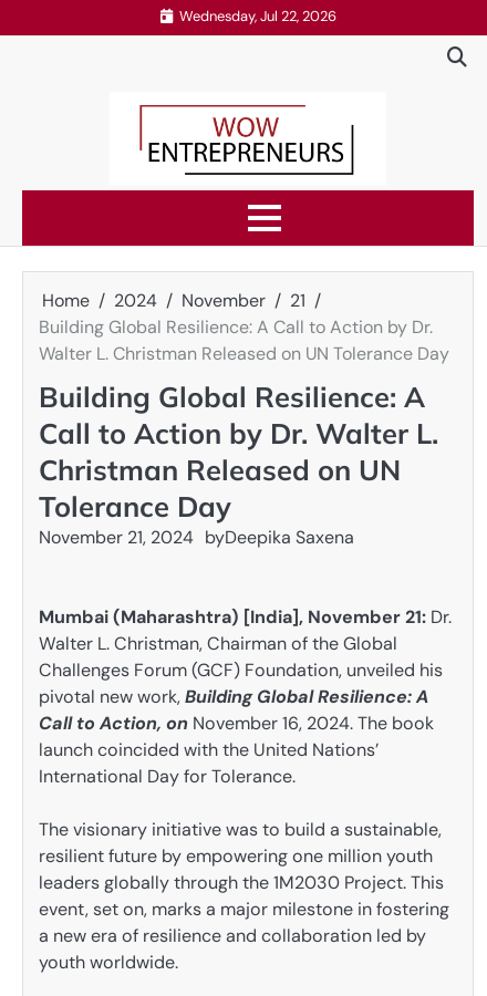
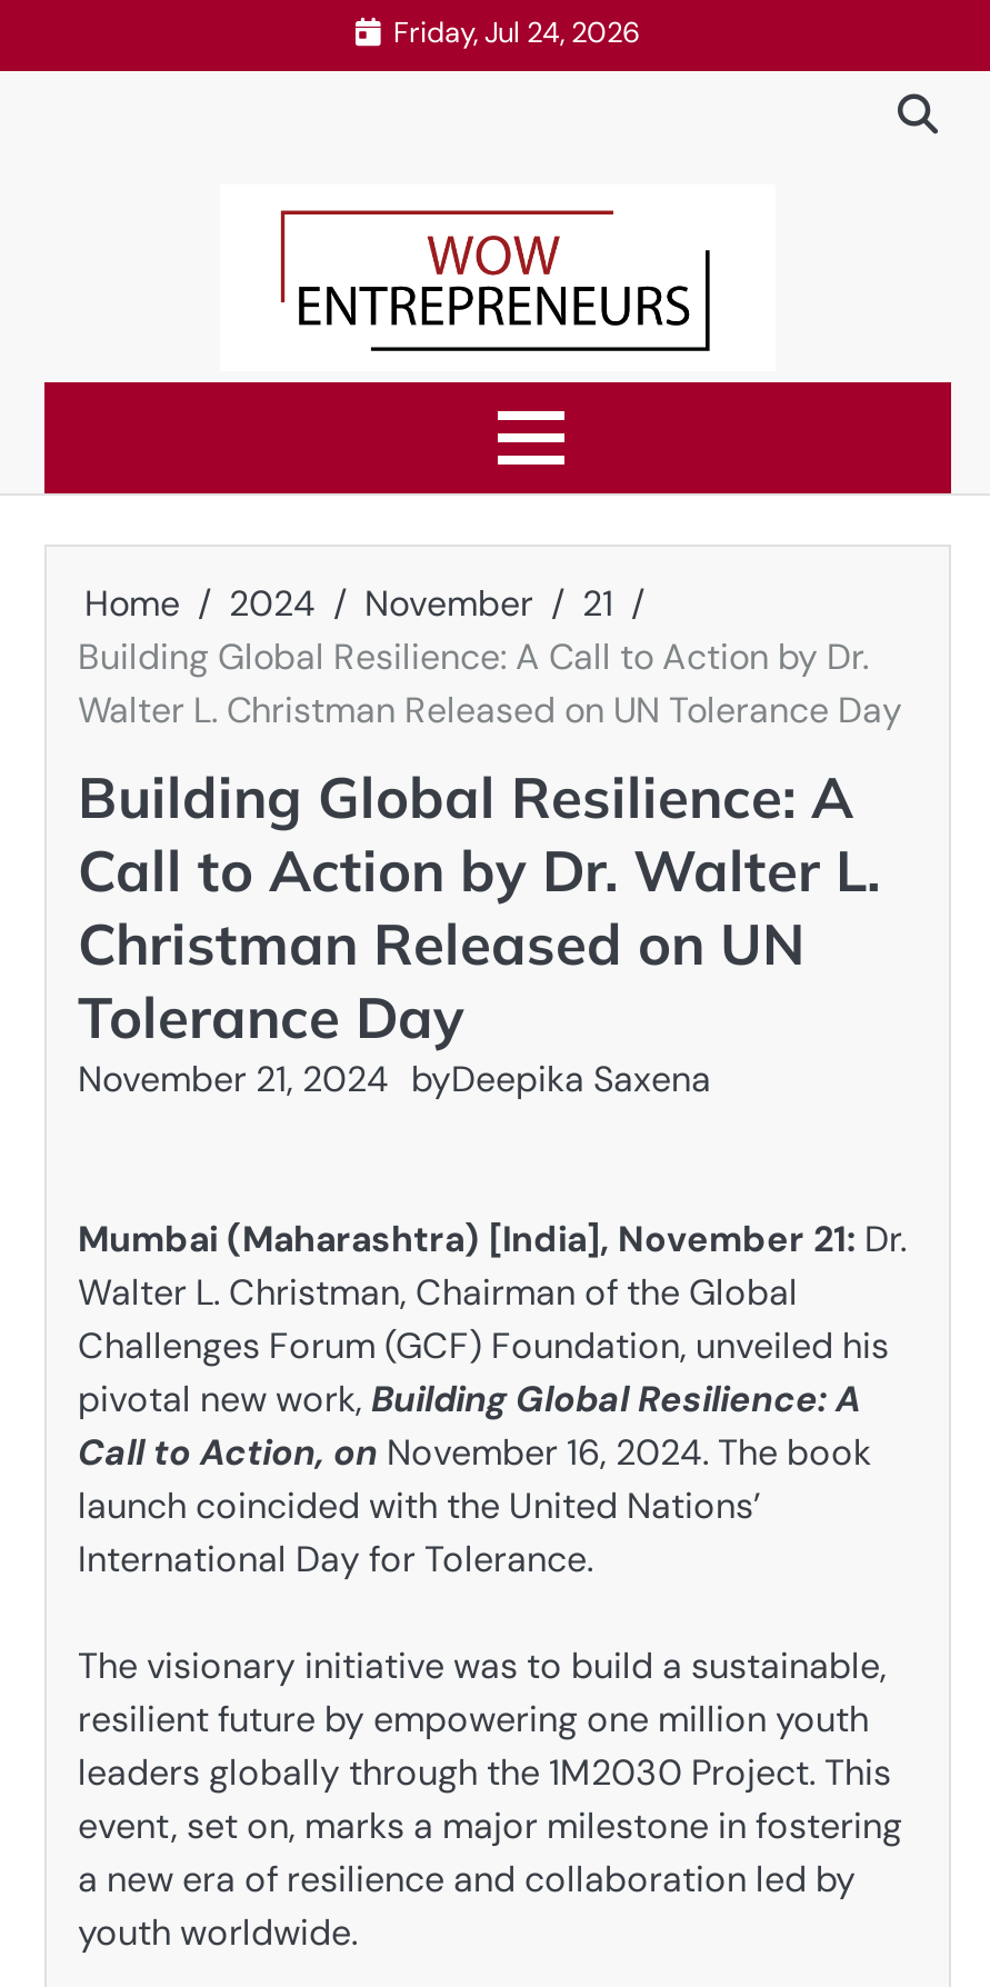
[179,6,336,25] Wednesday, Jul 22, 2026 -> [393,12,640,50] Friday, Jul 24, 2026

